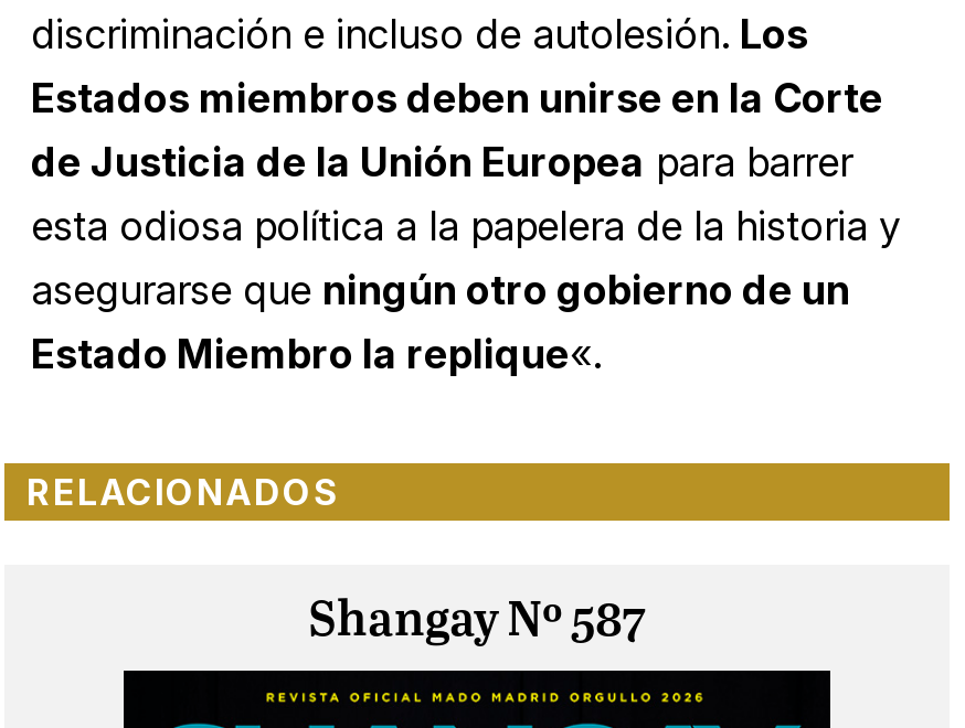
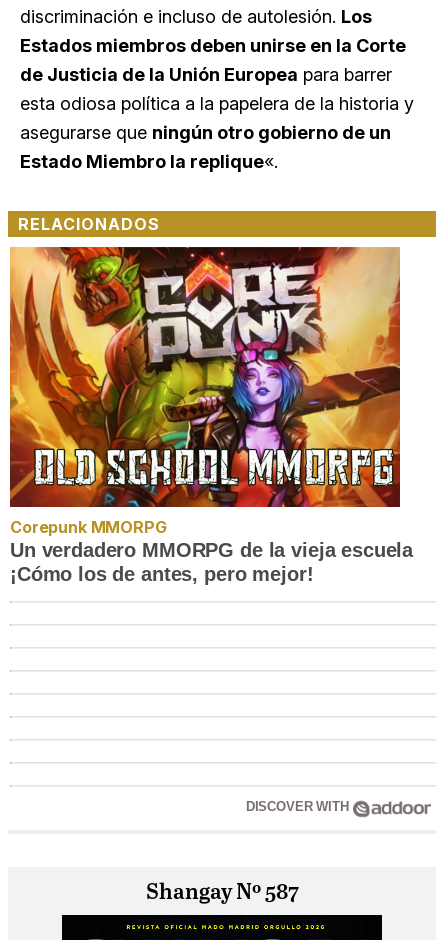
none -> [9,246,413,585] [image] | Corepunk MMORPG | Un verdadero MMORPG de la vieja escuela | ¡Cómo los de antes, pero mejor!
none -> [246,799,353,814] DISCOVER WITH

